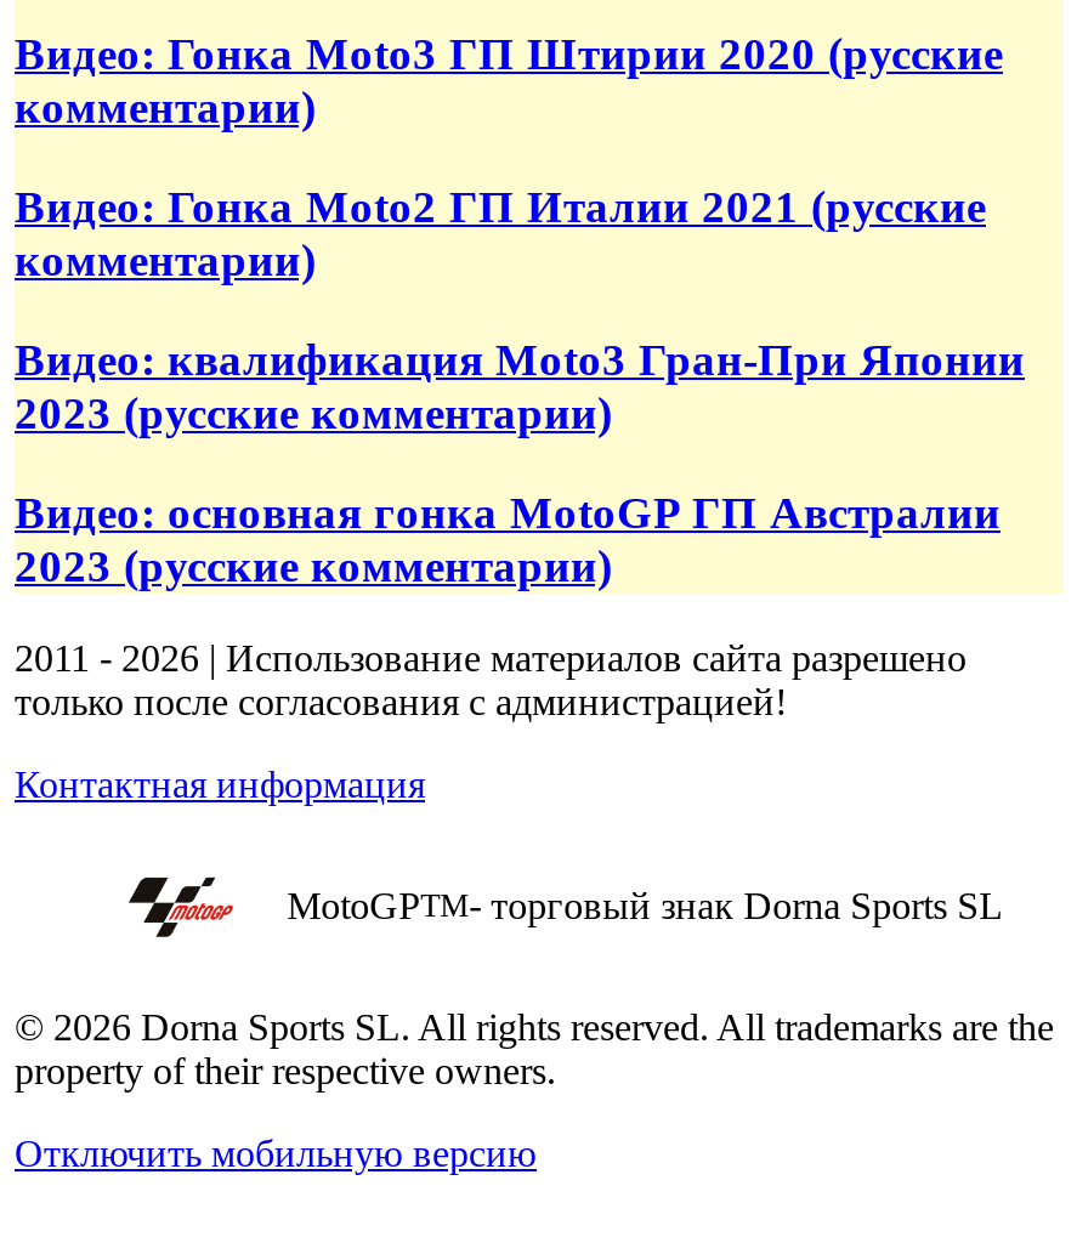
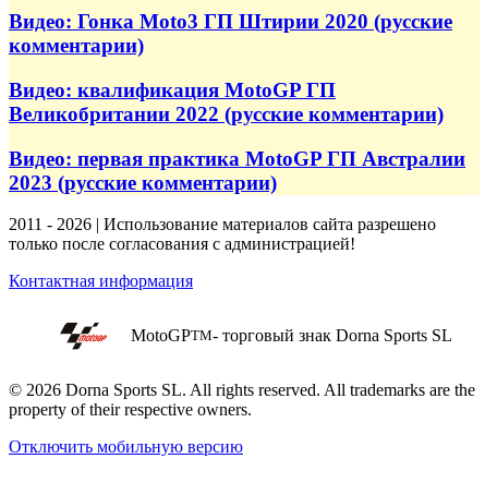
[15,182,1025,537] Видео: Гонка Moto2 ГП Италии 2021 (русские | комментарии) | Видео: квалификация Moto3 Гран-При Японии | 2023 (русские комментарии) | Видео: основная гонка MotoGP ГП Австралии -> [9,78,465,170] Видео: квалификация MotoGP ГП | Великобритании 2022 (русские комментарии) | Видео: первая практика MotoGP ГП Австралии

